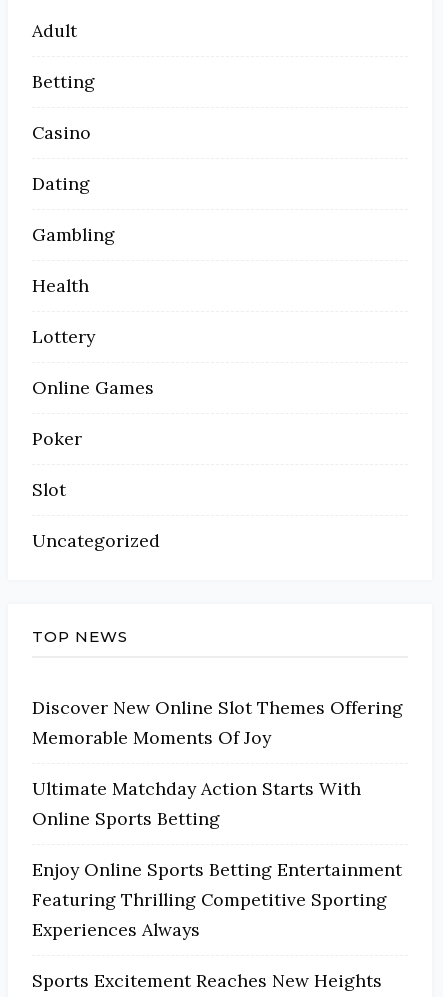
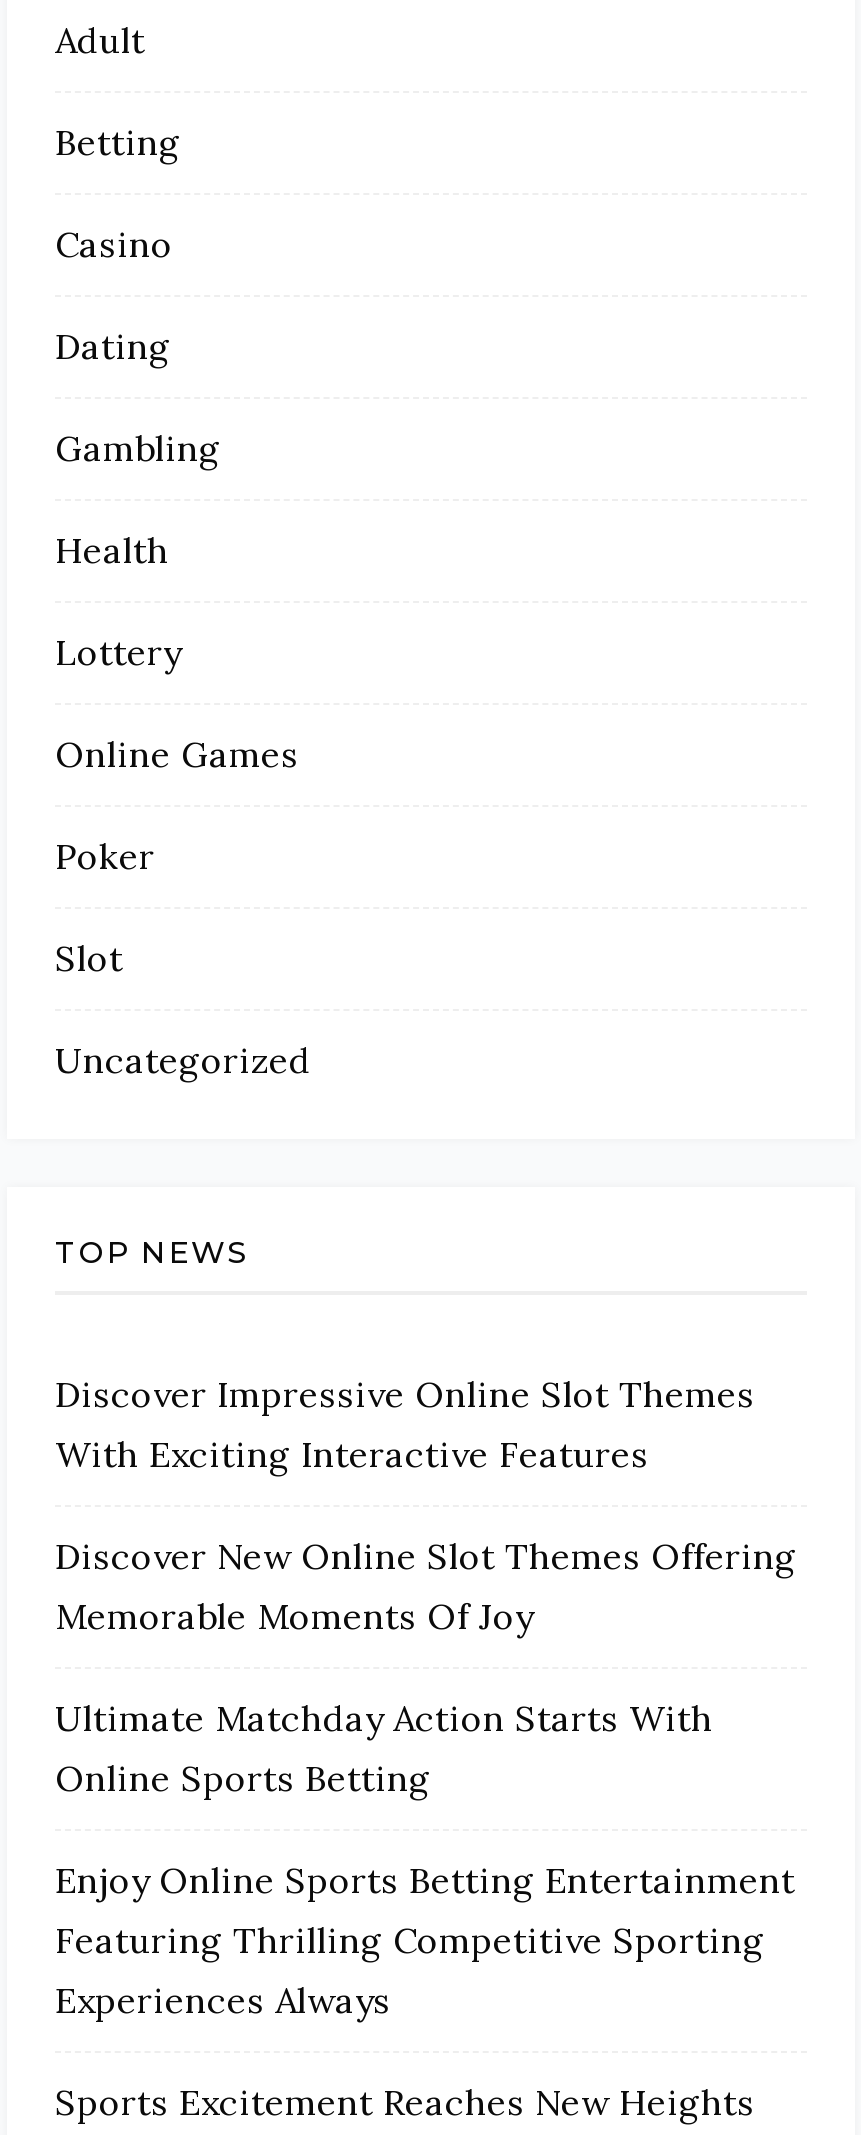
none -> [55,1371,755,1477] Discover Impressive Online Slot Themes | With Exciting Interactive Features

